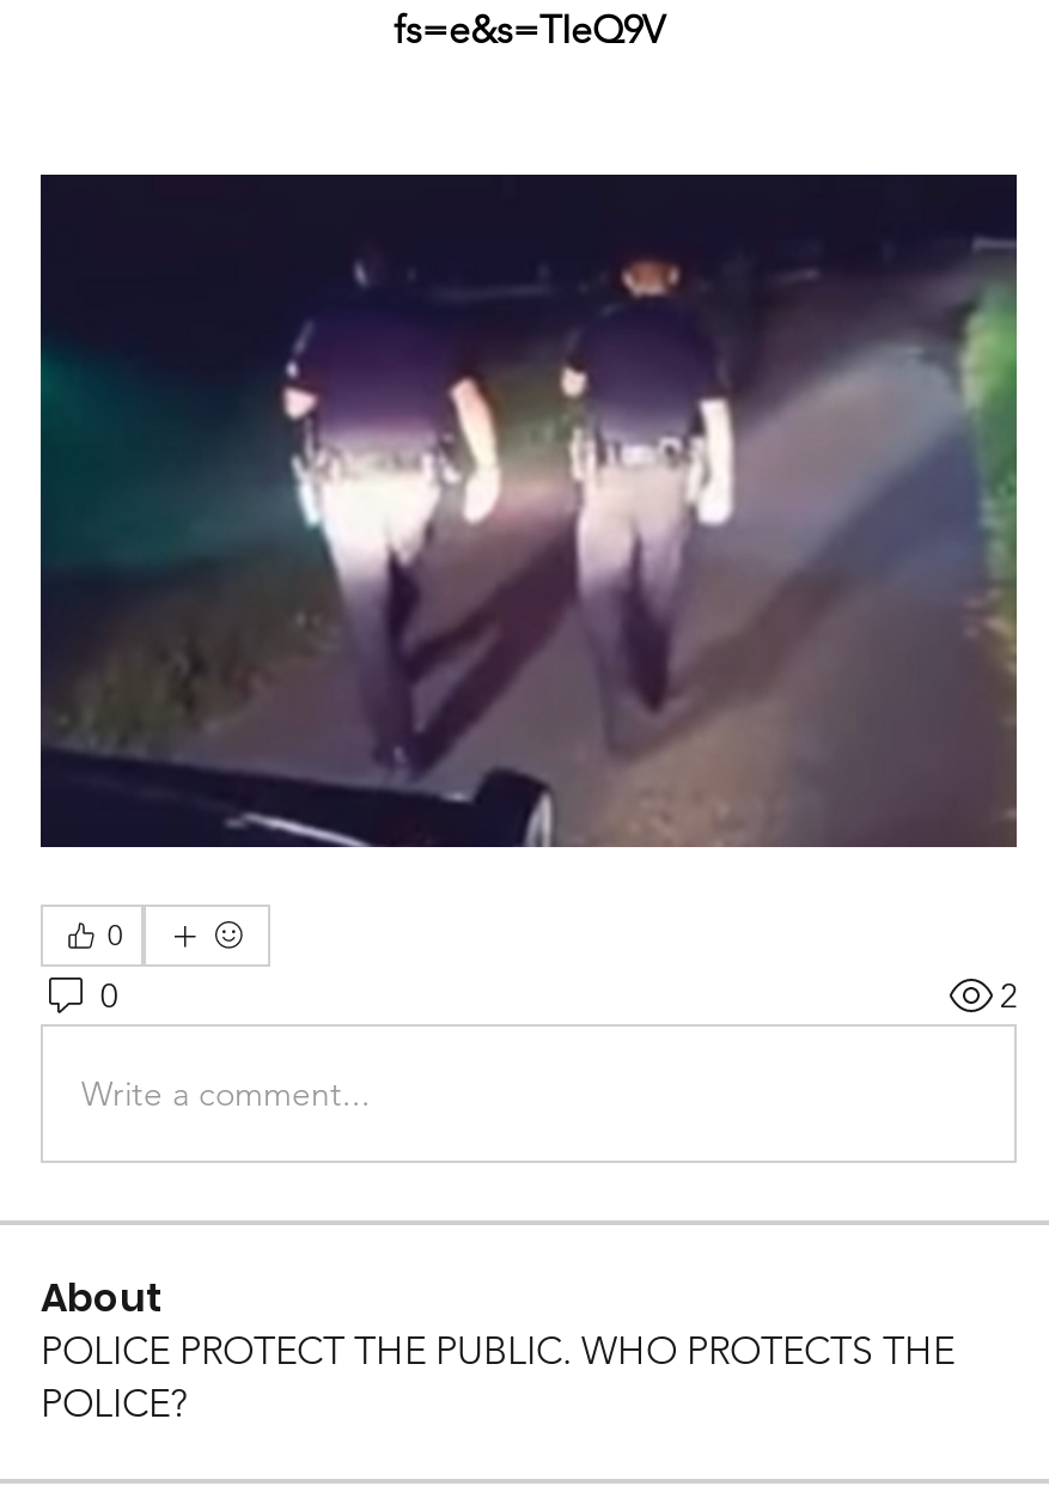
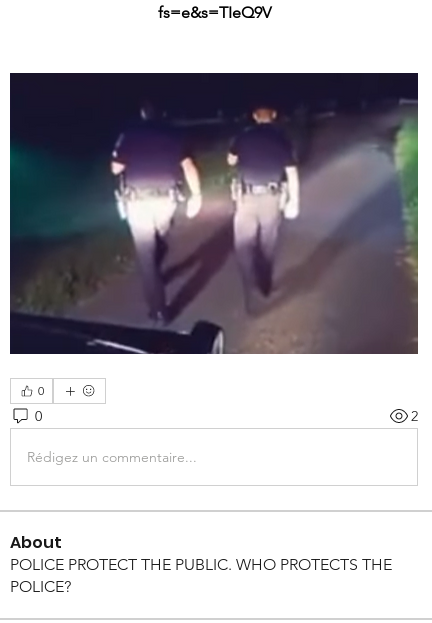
[81,1072,371,1115] Write a comment... -> [27,448,197,466] Rédigez un commentaire...

